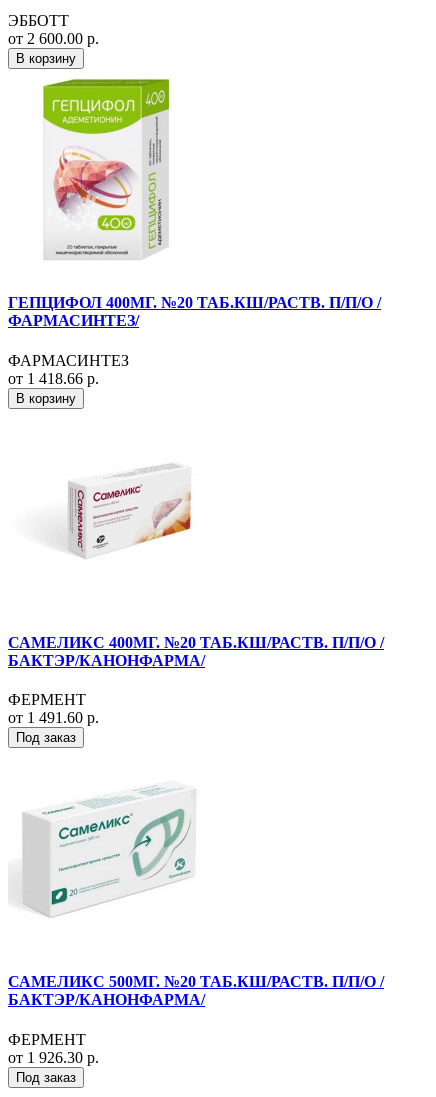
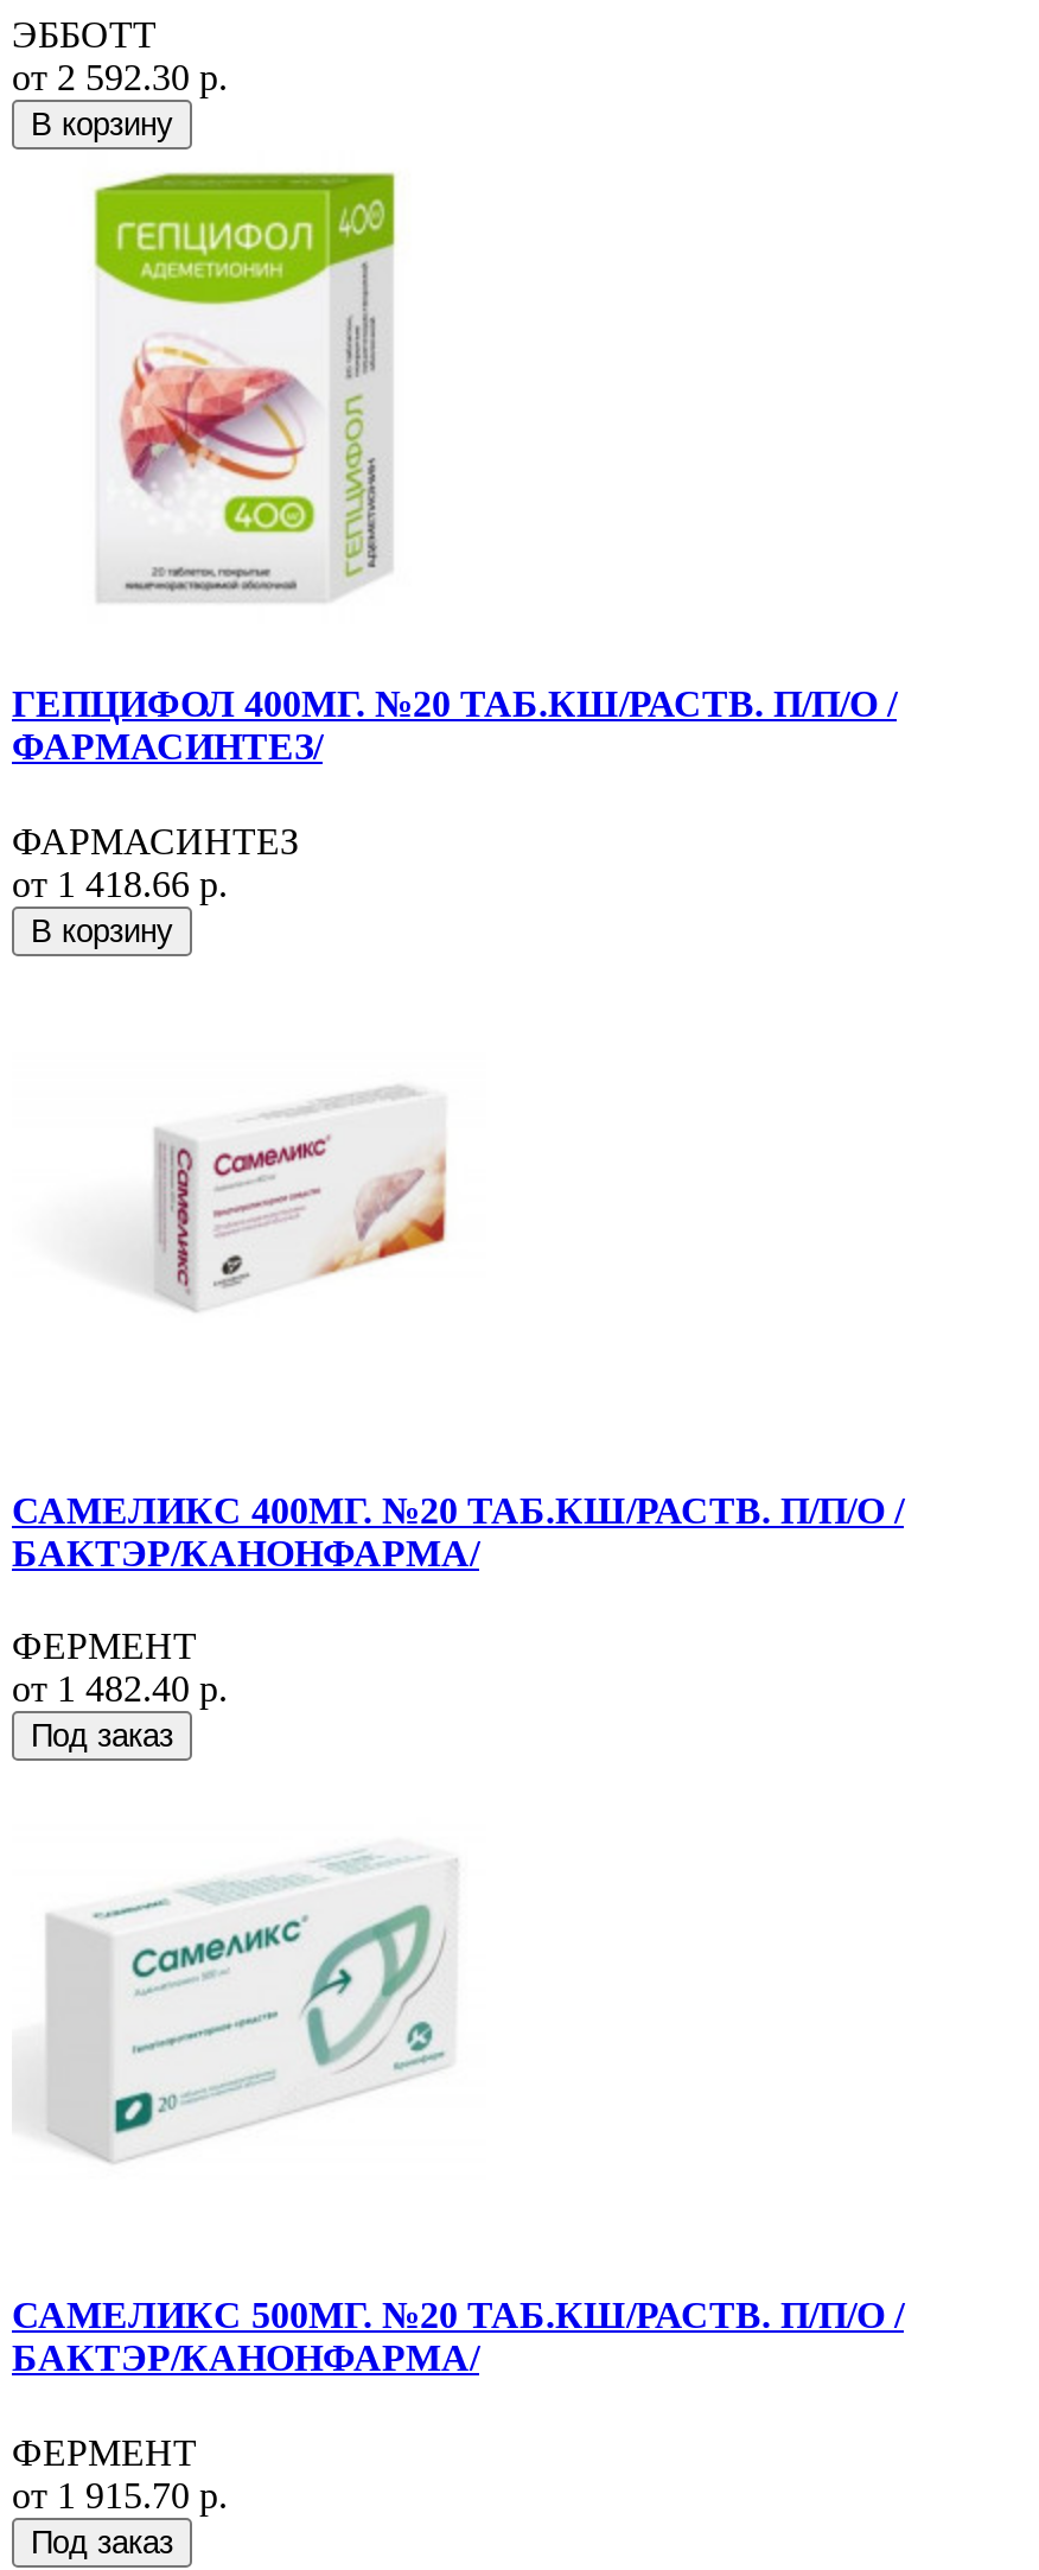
[8,30,99,47] от 2 600.00 р. -> [12,57,228,97] от 2 592.30 р.
[8,709,99,726] от 1 491.60 р. -> [12,1668,228,1709] от 1 482.40 р.
[8,1049,99,1066] от 1 926.30 р. -> [12,2474,228,2514] от 1 915.70 р.

